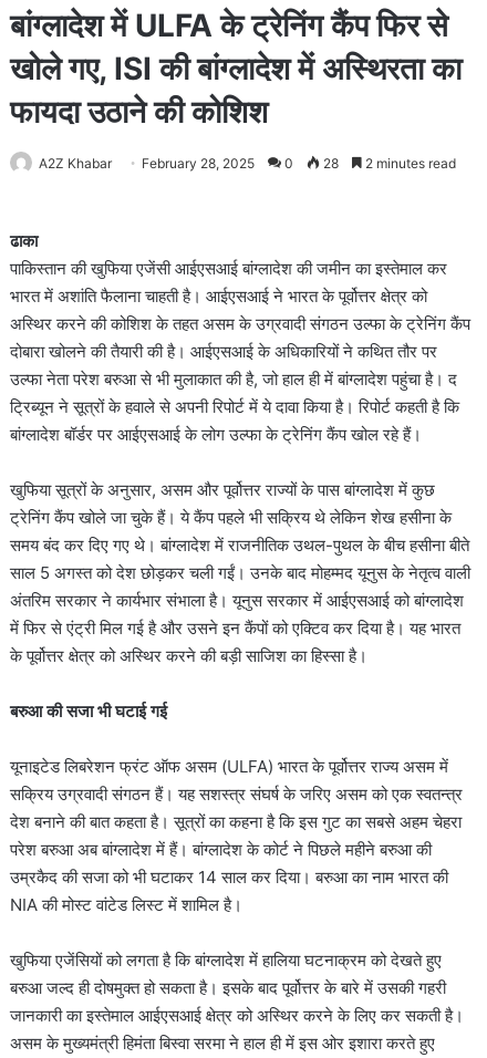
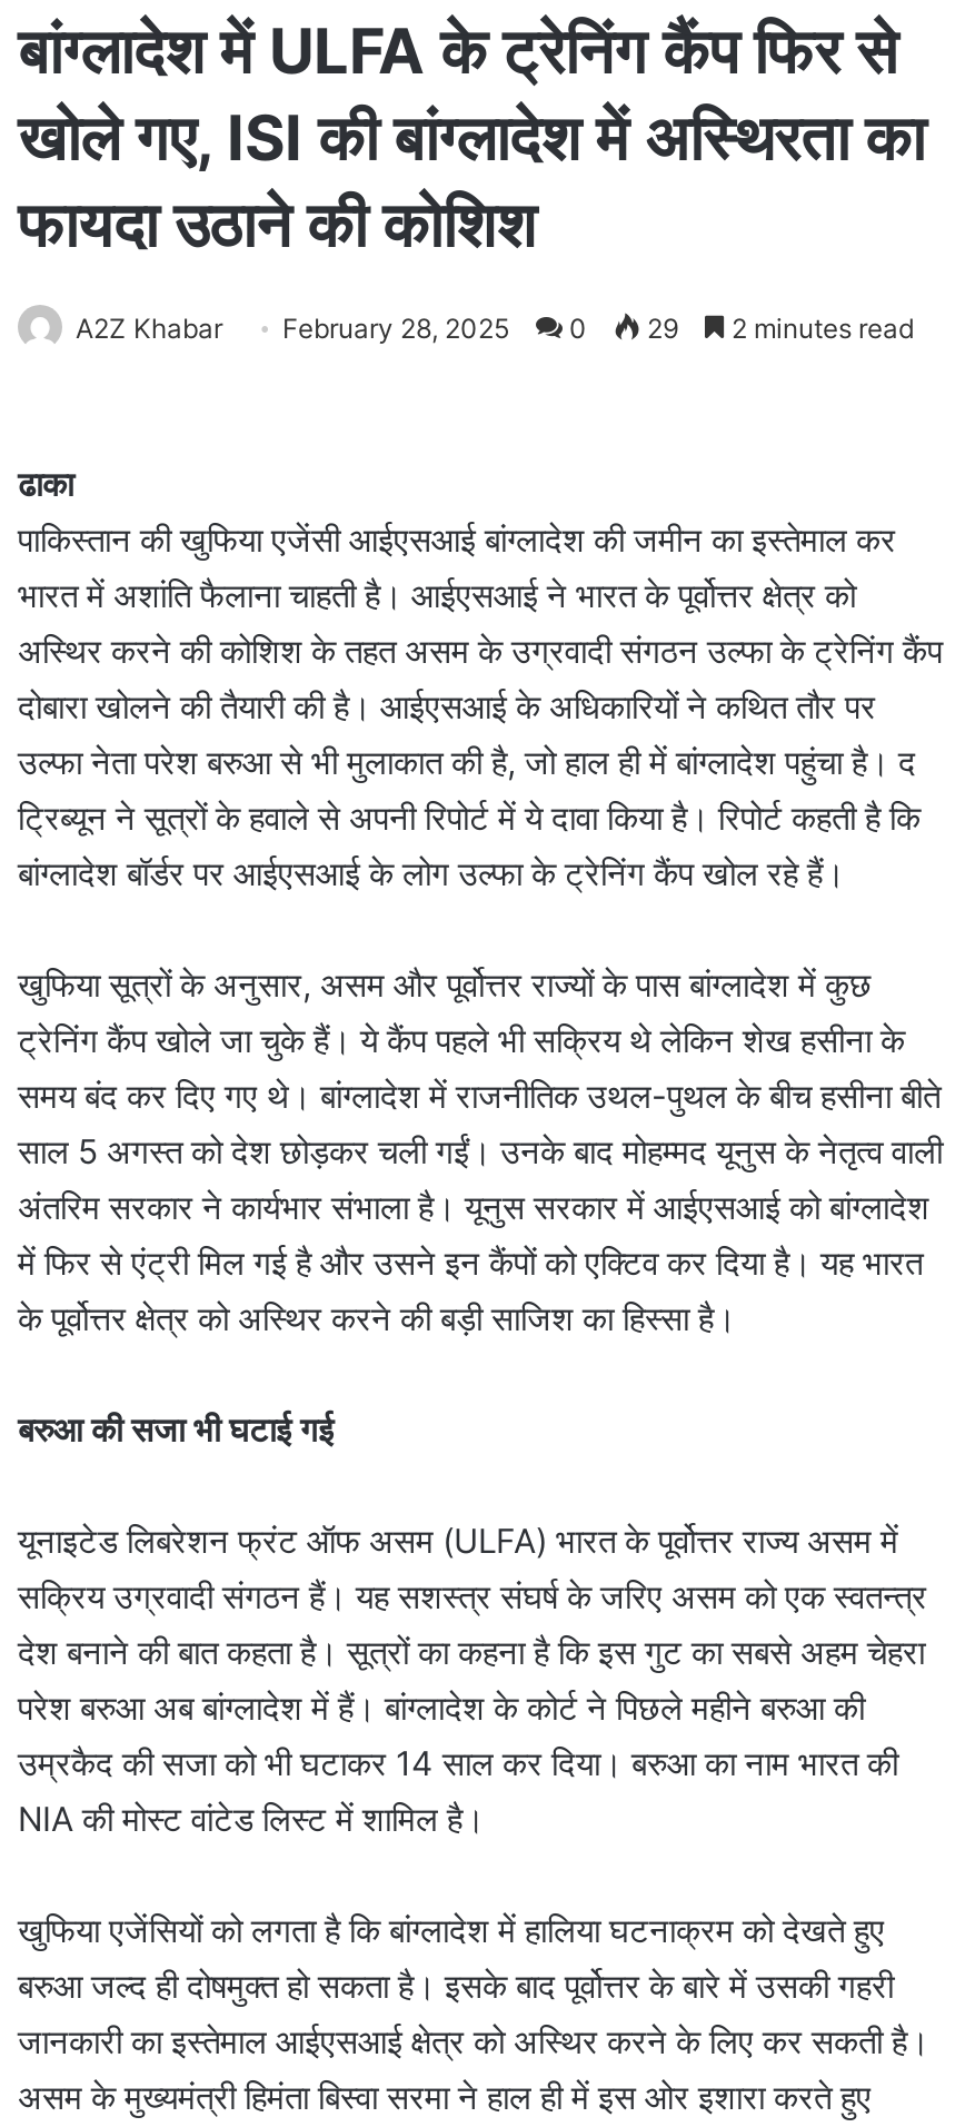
[39,155,456,172] A2Z Khabar February 28, 2025 0 28 2 minutes read -> [76,312,914,346] A2Z Khabar February 28, 2025 0 29 2 minutes read

